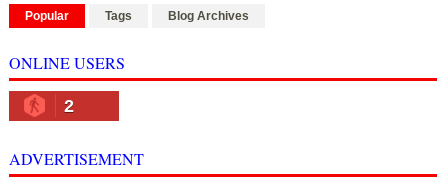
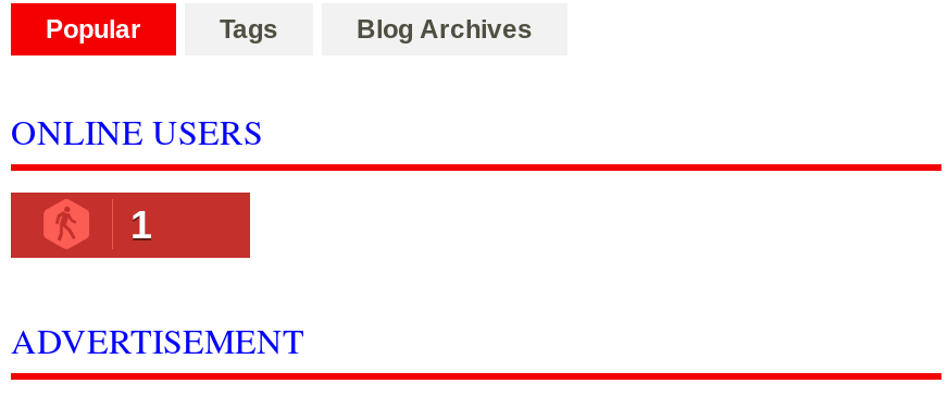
[64,96,72,116] 2 -> [130,205,148,248] 1

